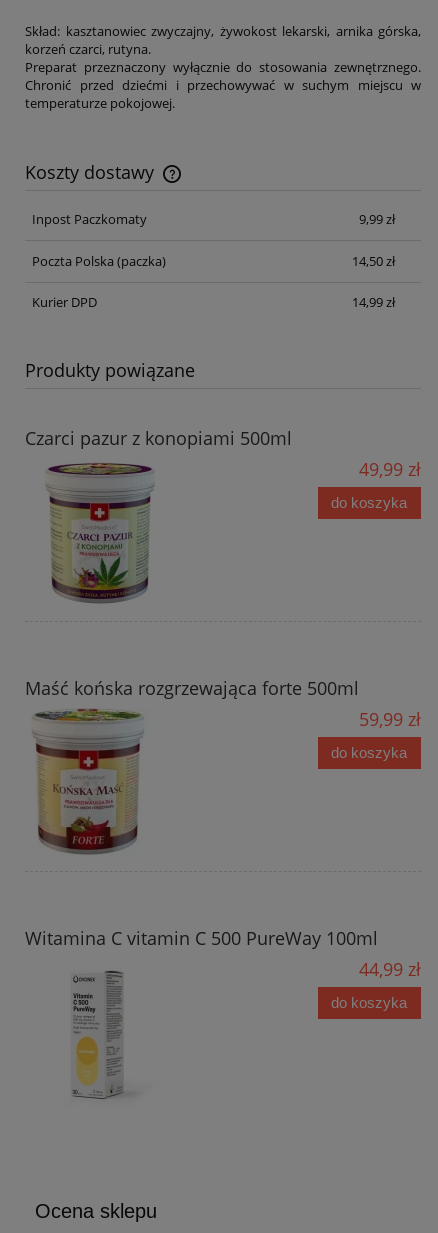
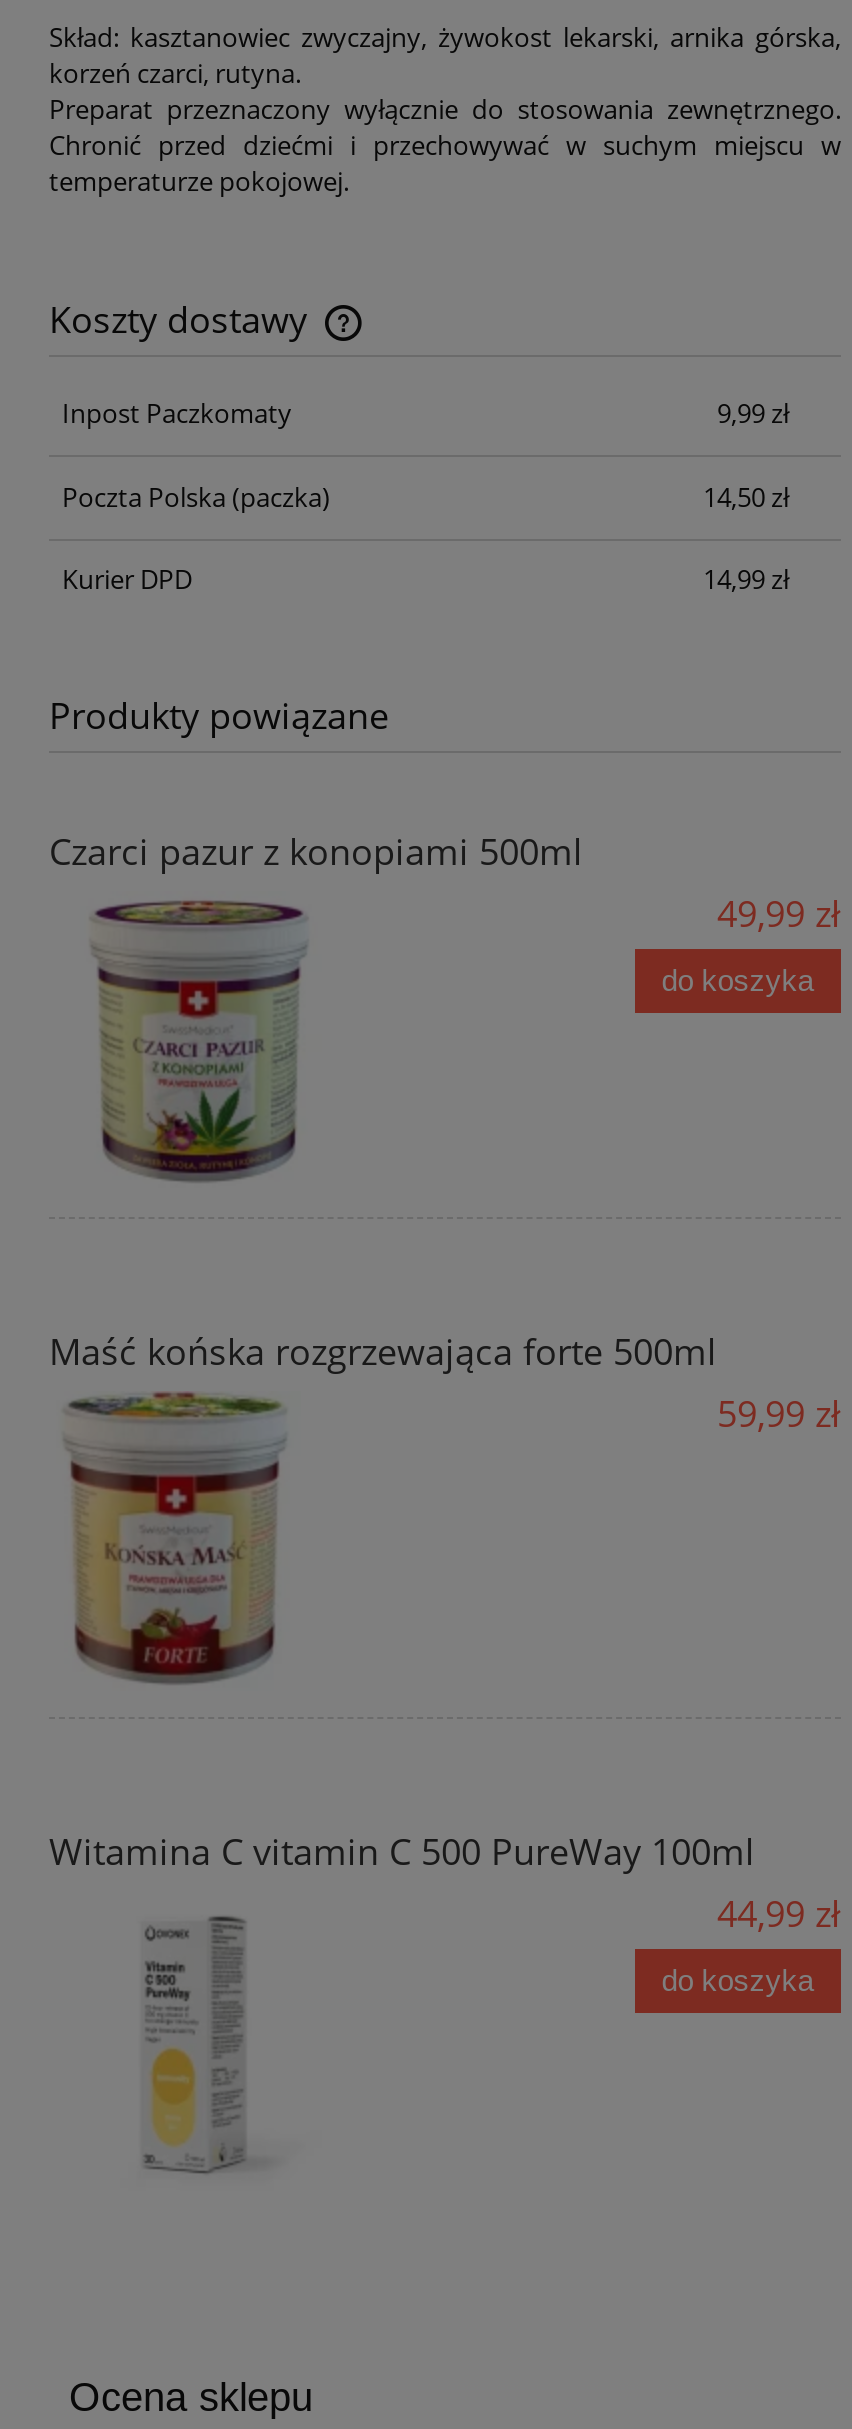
[331,744,407,761] do koszyka -> none

